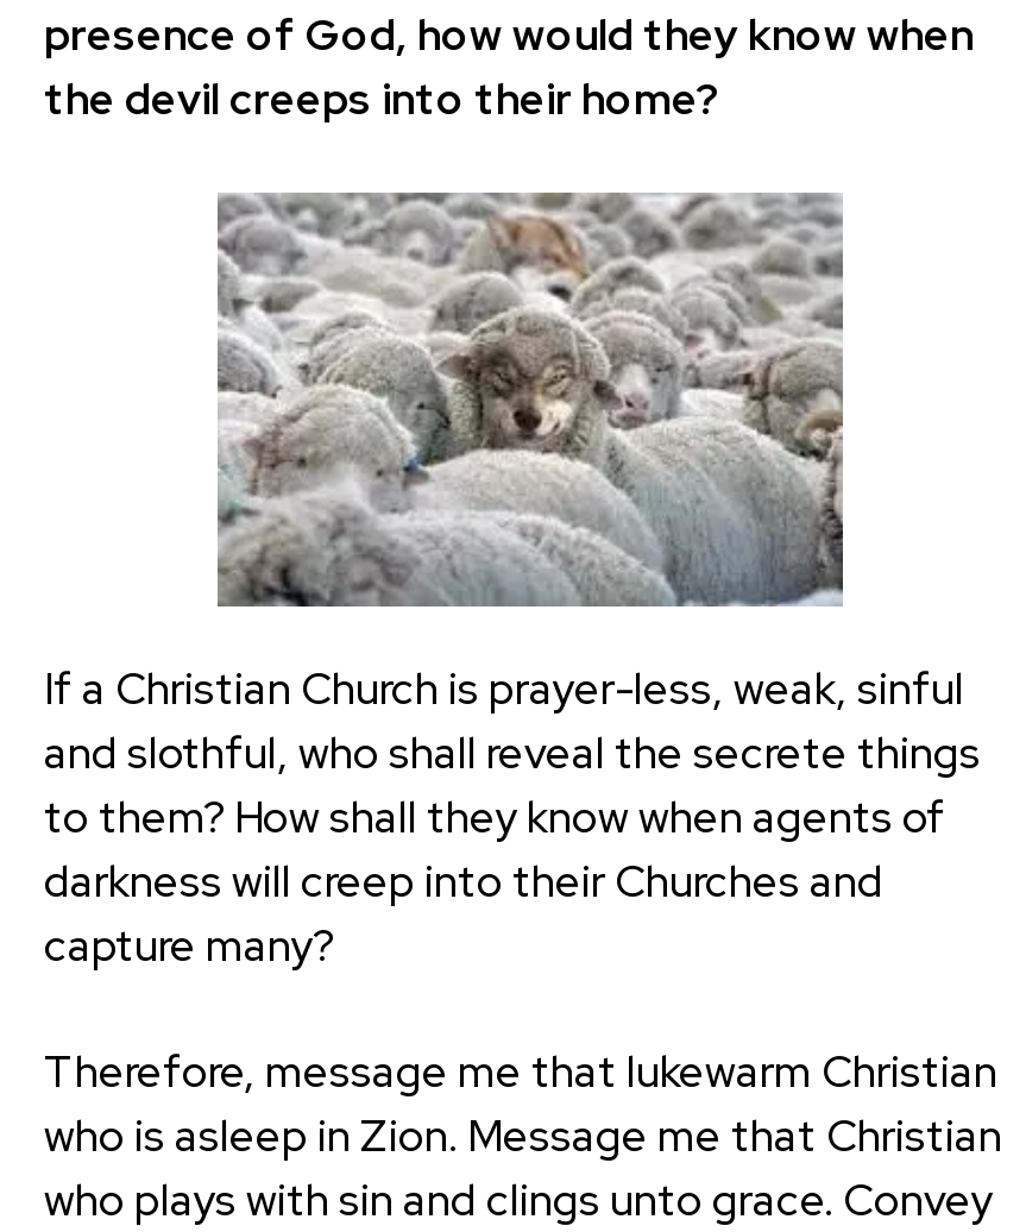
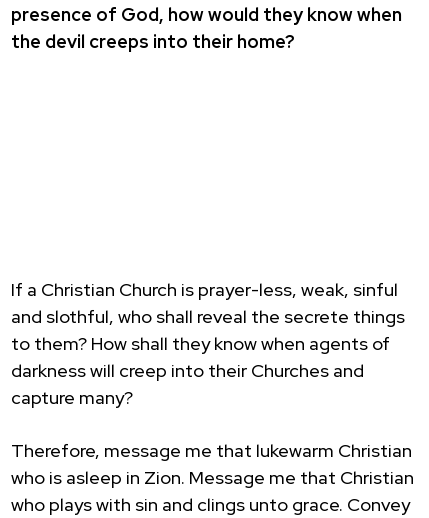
[215,190,845,609] [image] -> none

